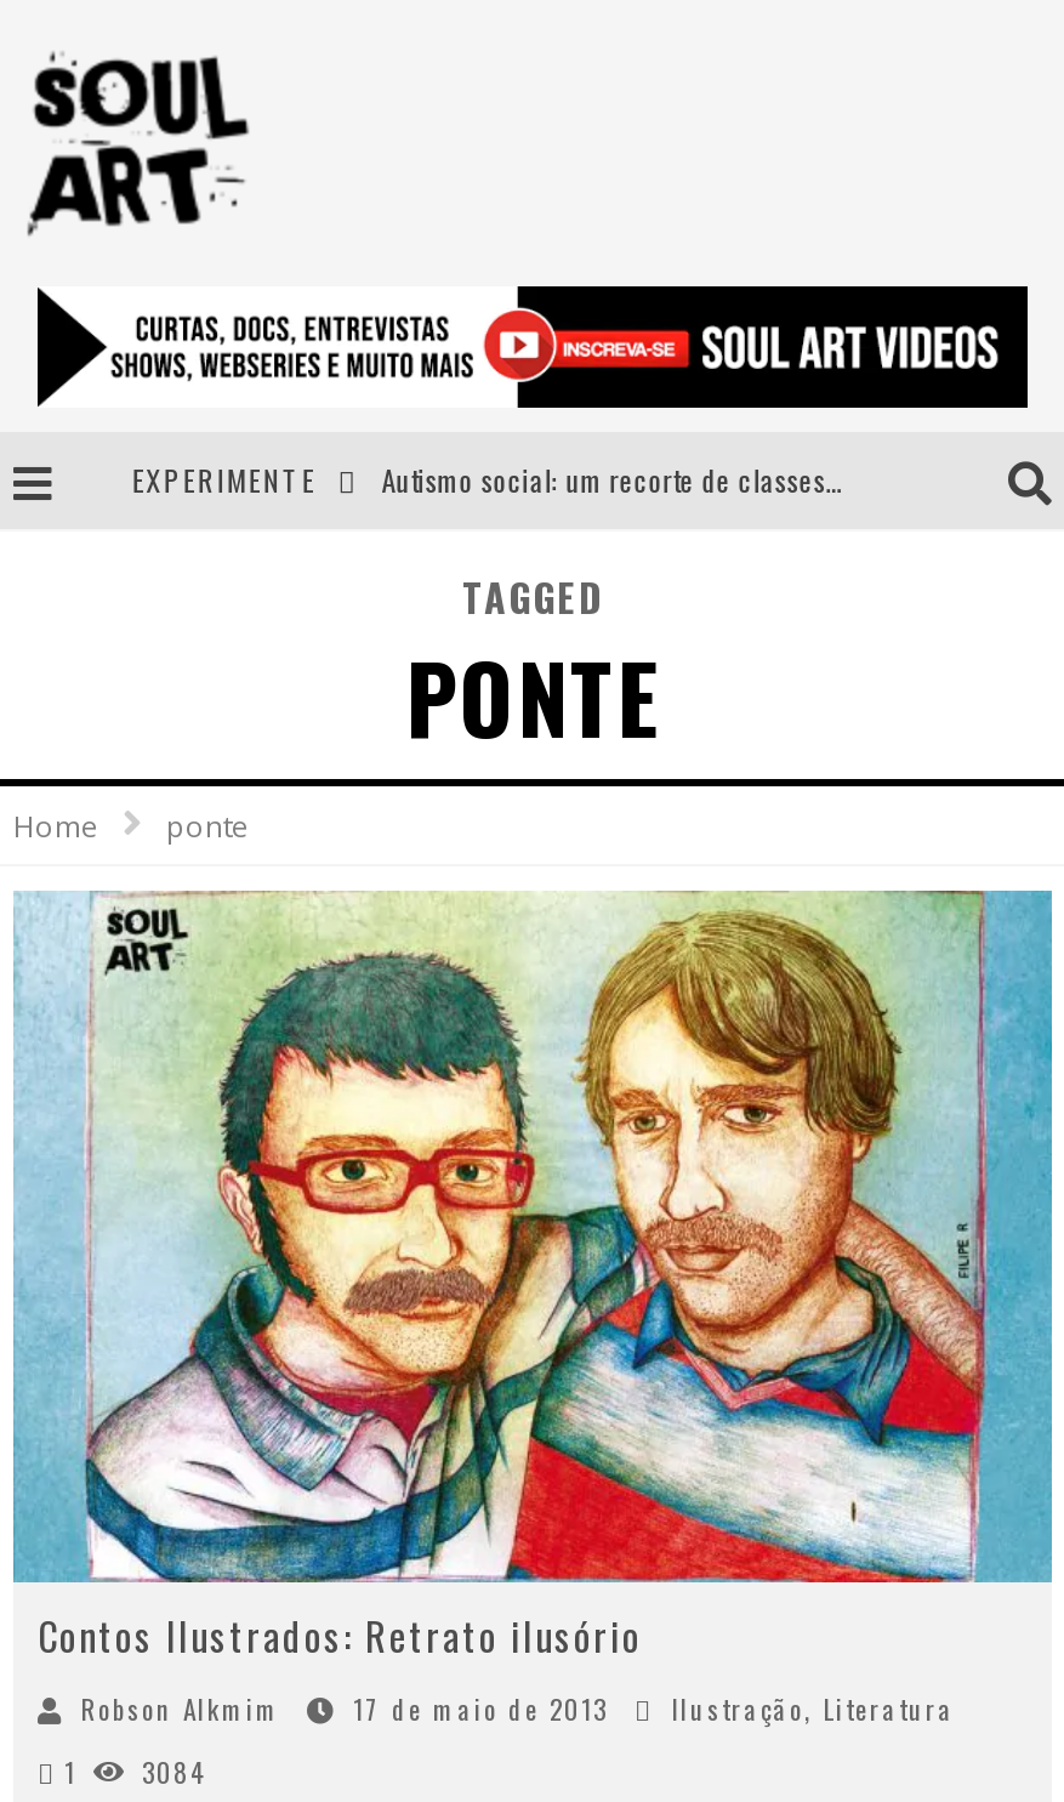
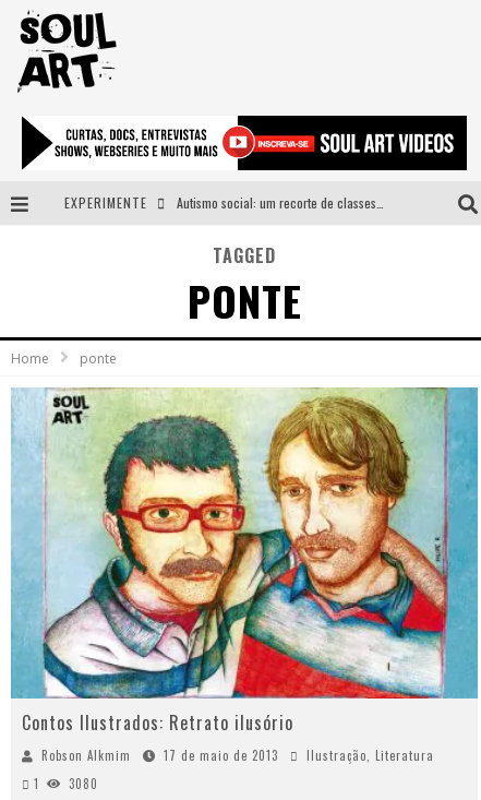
[64,1753,205,1792] 1 3084 -> [34,775,98,793] 1 3080

